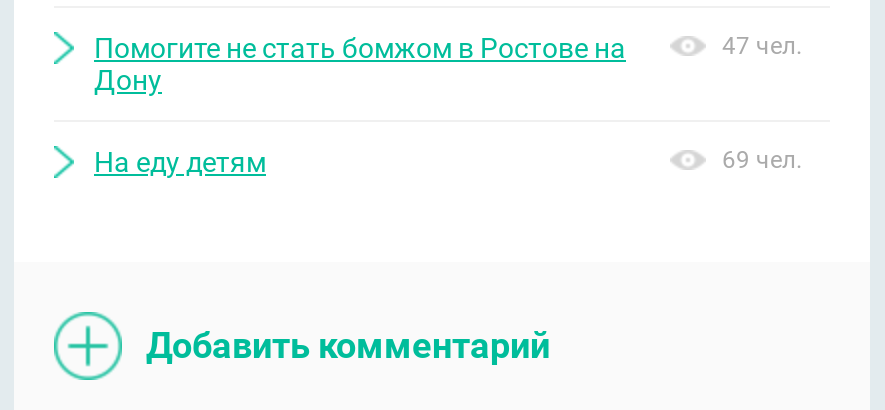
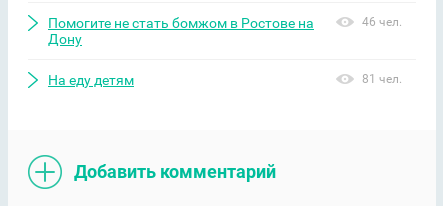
[722,32,802,60] 47 чел. -> [362,15,402,29] 46 чел.
[722,146,802,174] 69 чел. -> [362,72,402,86] 81 чел.

